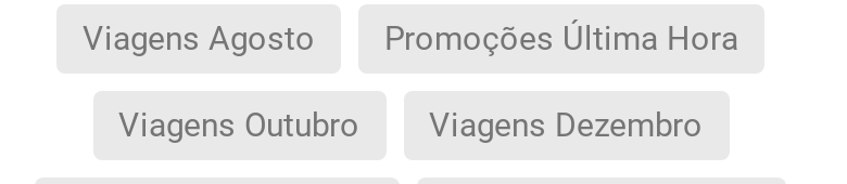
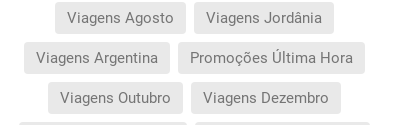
none -> [35,9,321,67] Viagens Jordânia | Viagens Argentina

